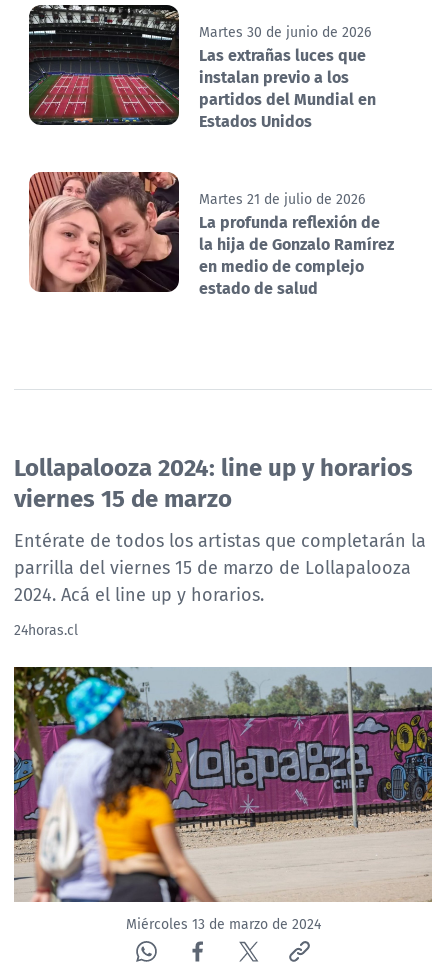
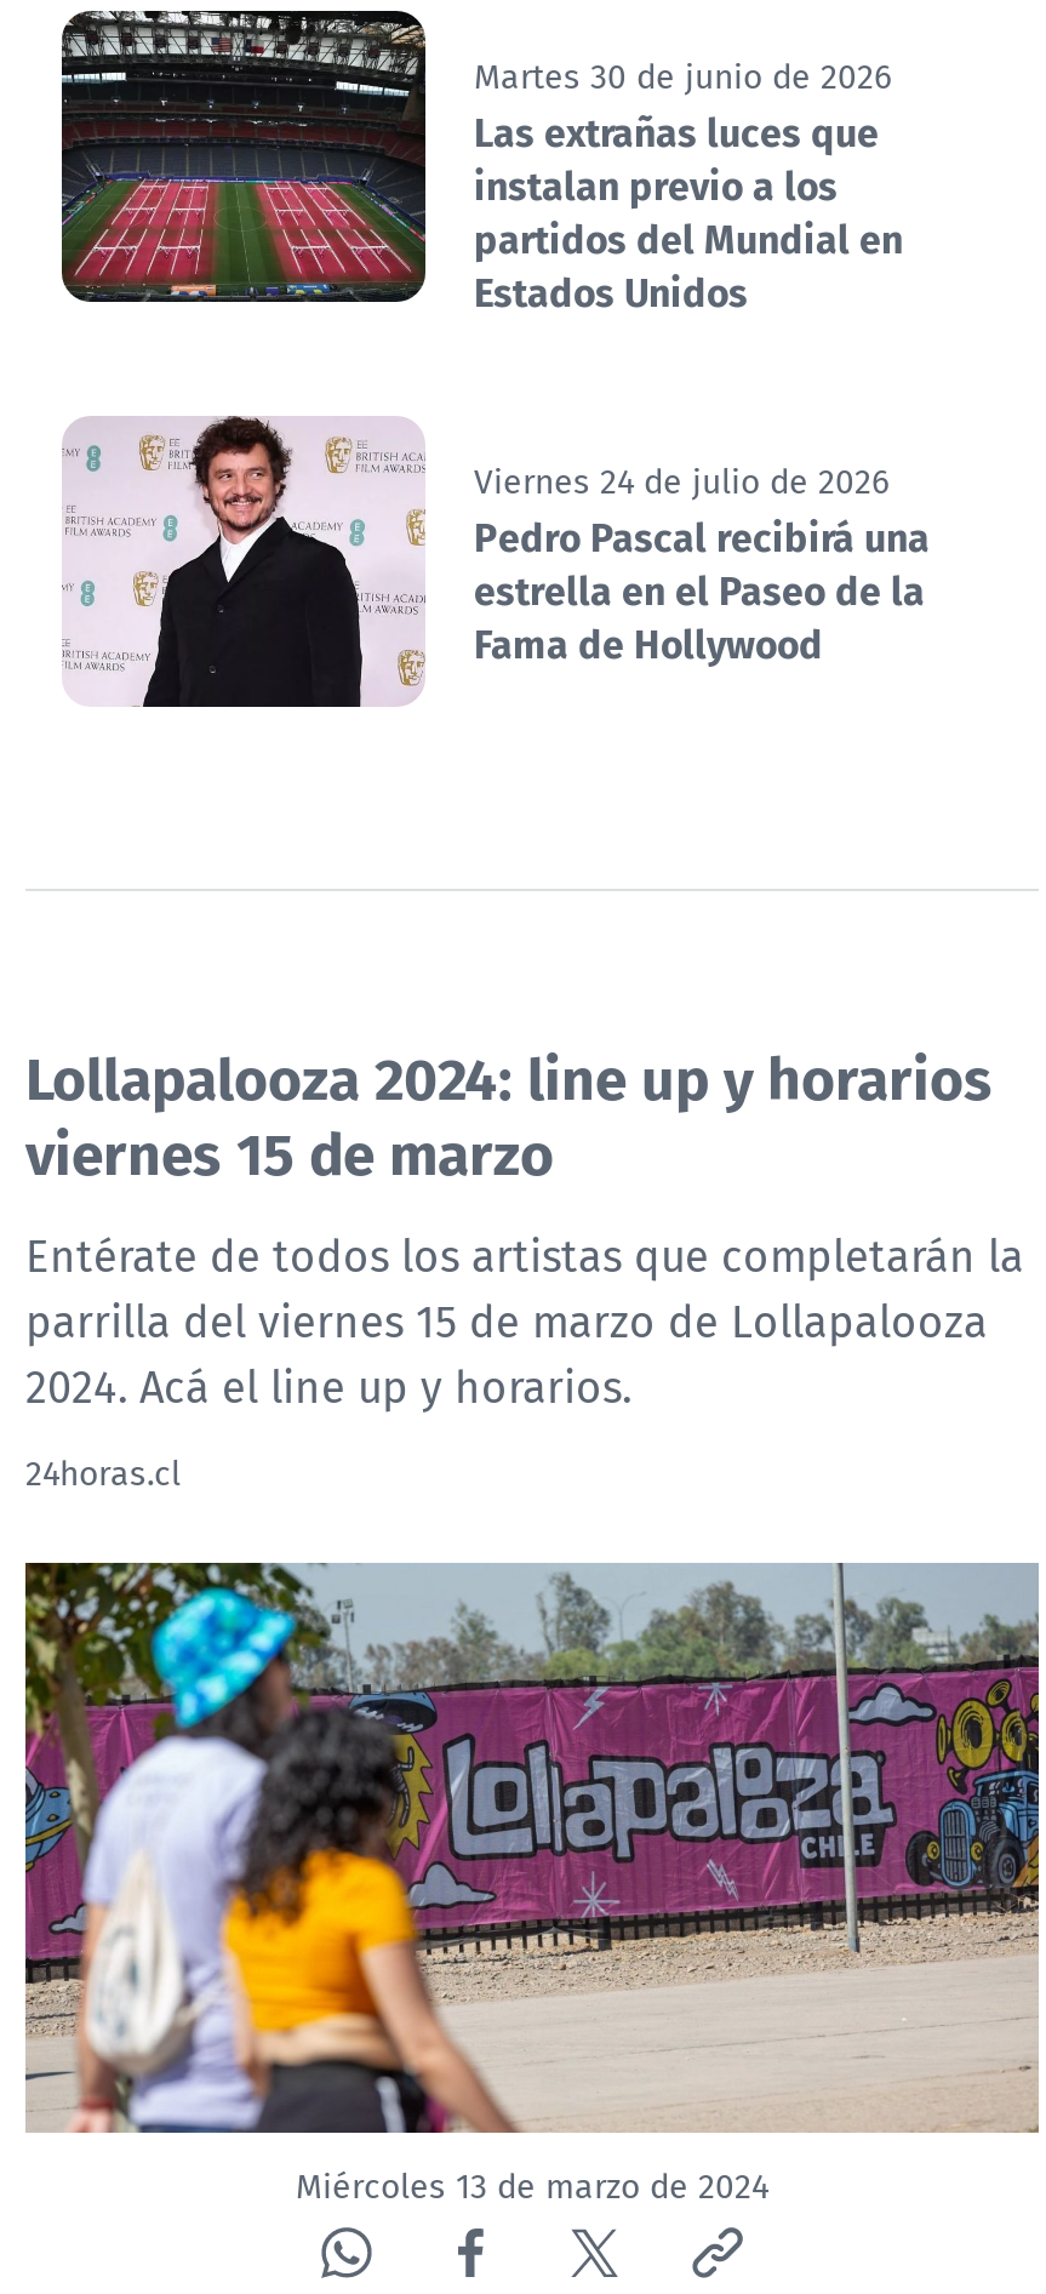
[28,171,394,300] [image] | Martes 21 de julio de 2026 | La profunda reflexión de | la hija de Gonzalo Ramírez | en medio de complejo | estado de salud -> [62,416,930,709] [image] | Viernes 24 de julio de 2026 | Pedro Pascal recibirá una | estrella en el Paseo de la | Fama de Hollywood

